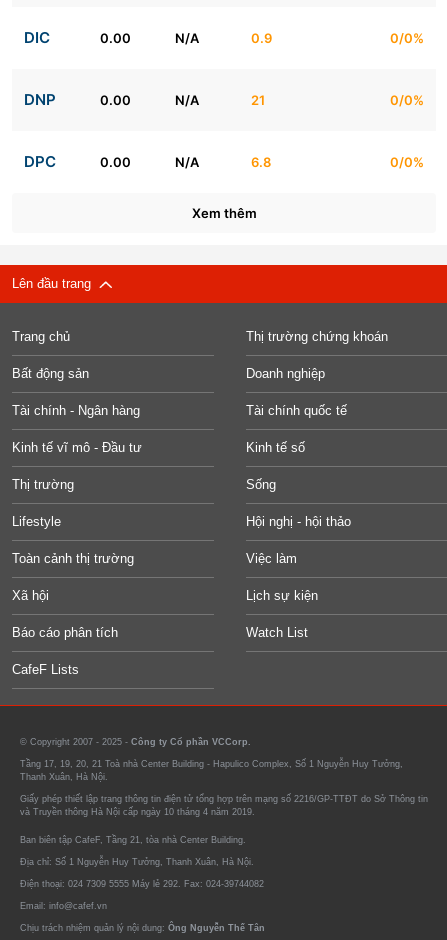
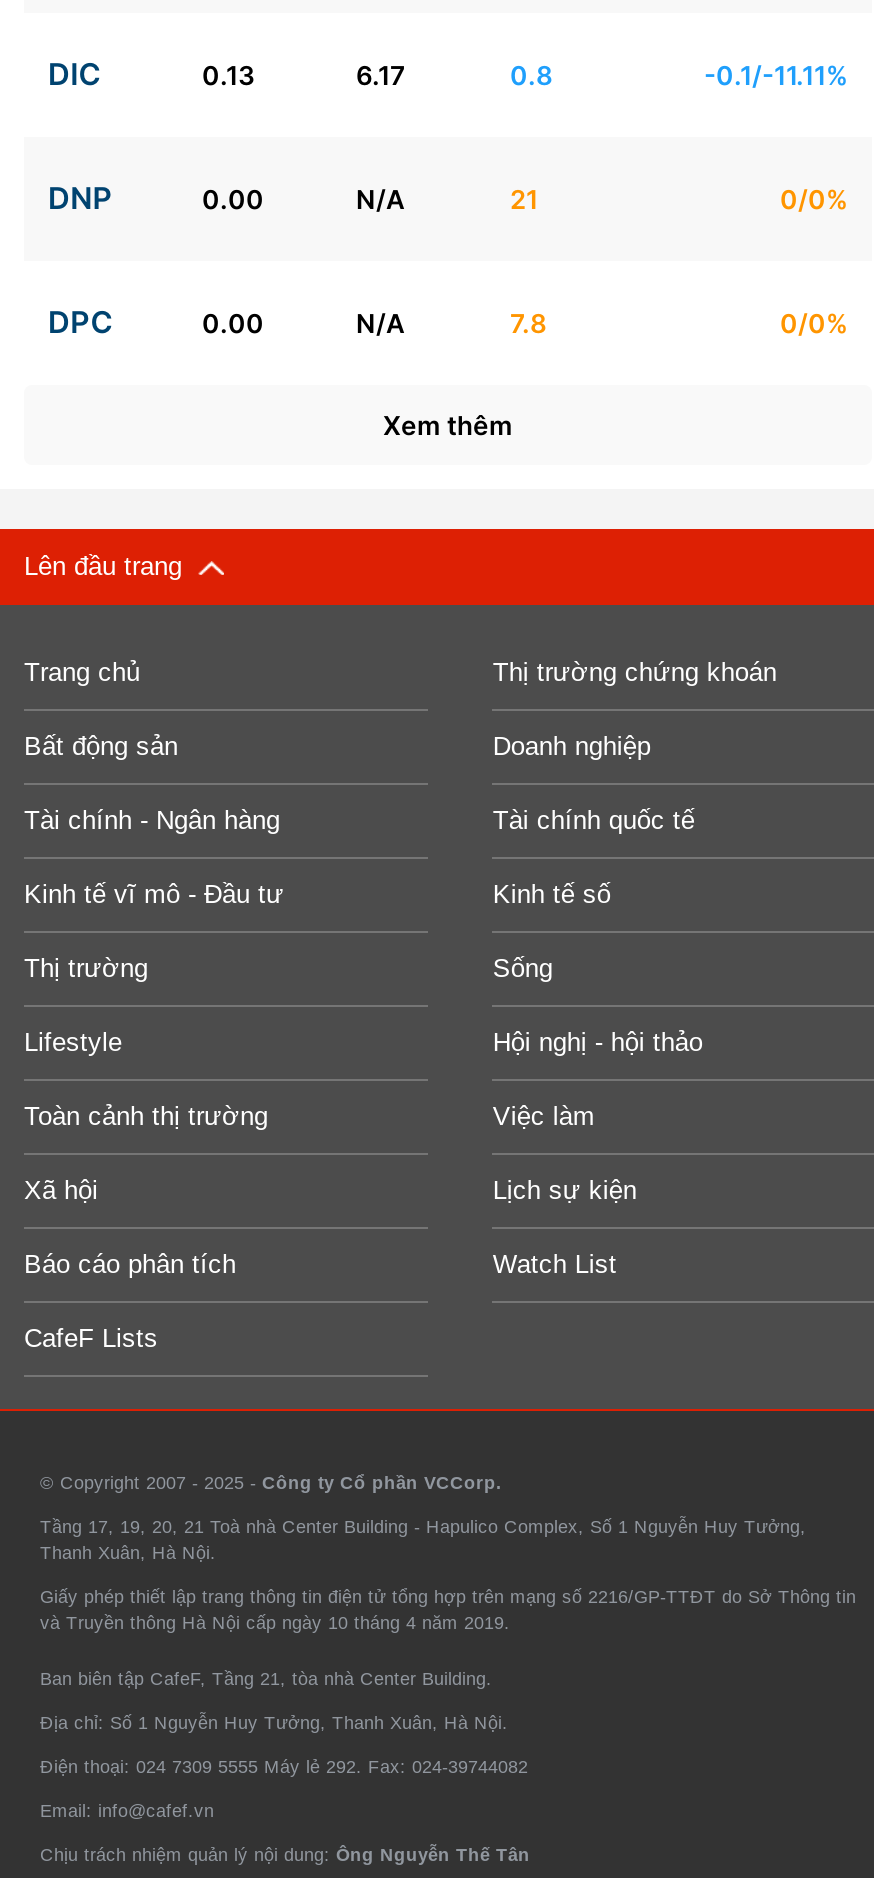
[100,30,424,46] 0.00 | N/A | 0.9 | 0/0% -> [202,58,848,90] 0.13 | 6.17 | 0.8 | -0.1/-11.11%
[251,154,271,170] 6.8 -> [510,306,546,338] 7.8

